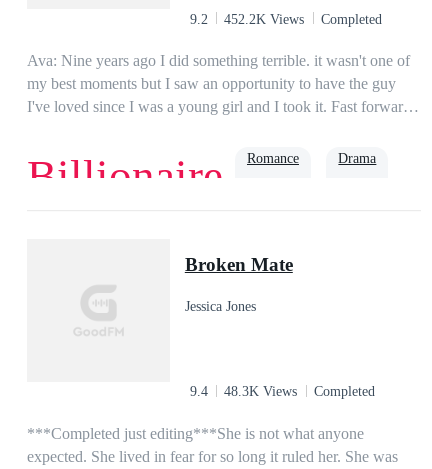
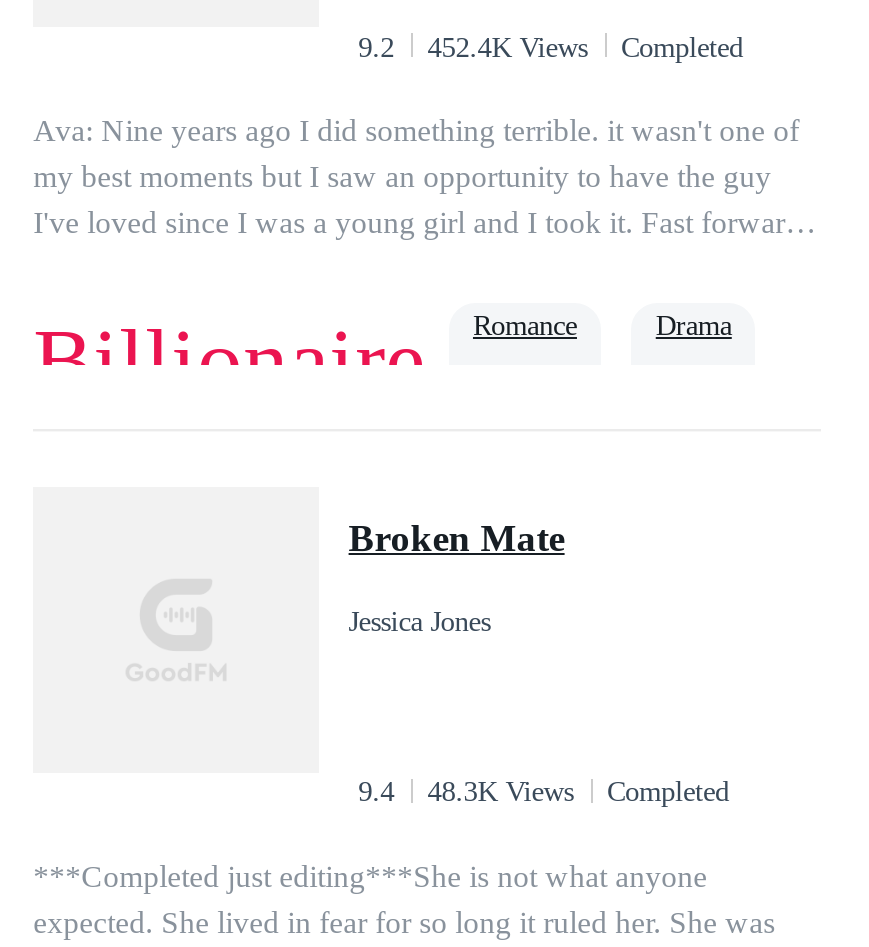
[190,10,382,26] 9.2 452.2K Views Completed -> [358,30,743,62] 9.2 452.4K Views Completed

